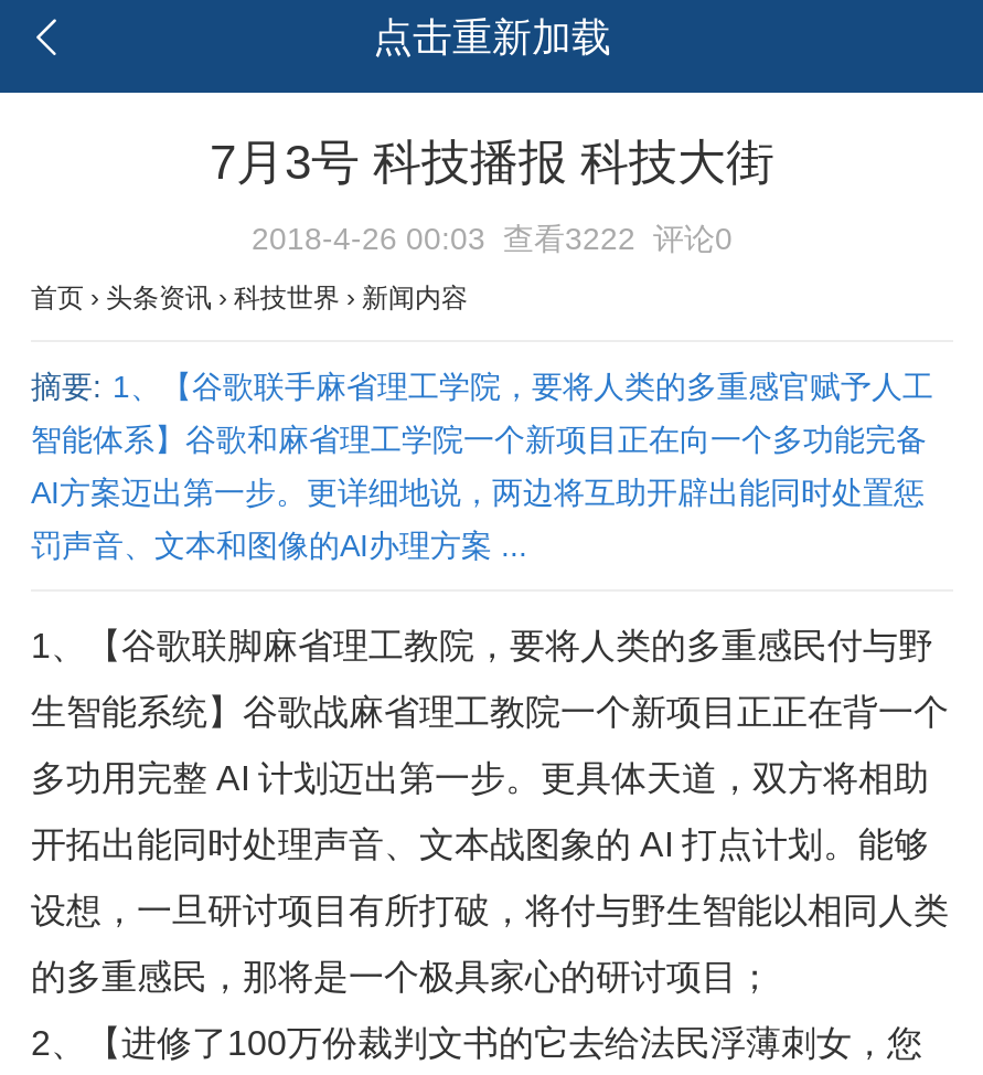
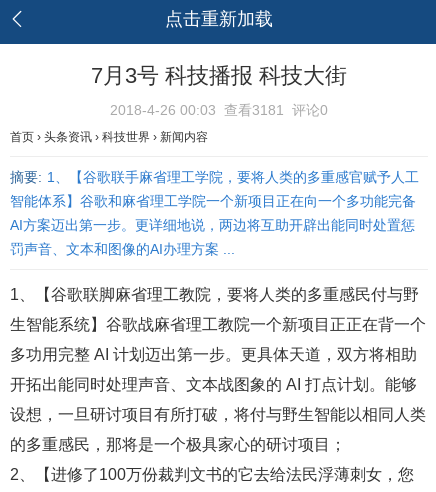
[252,221,733,256] 2018-4-26 00:03 查看3222 评论0 -> [110,102,328,118] 2018-4-26 00:03 查看3181 评论0

